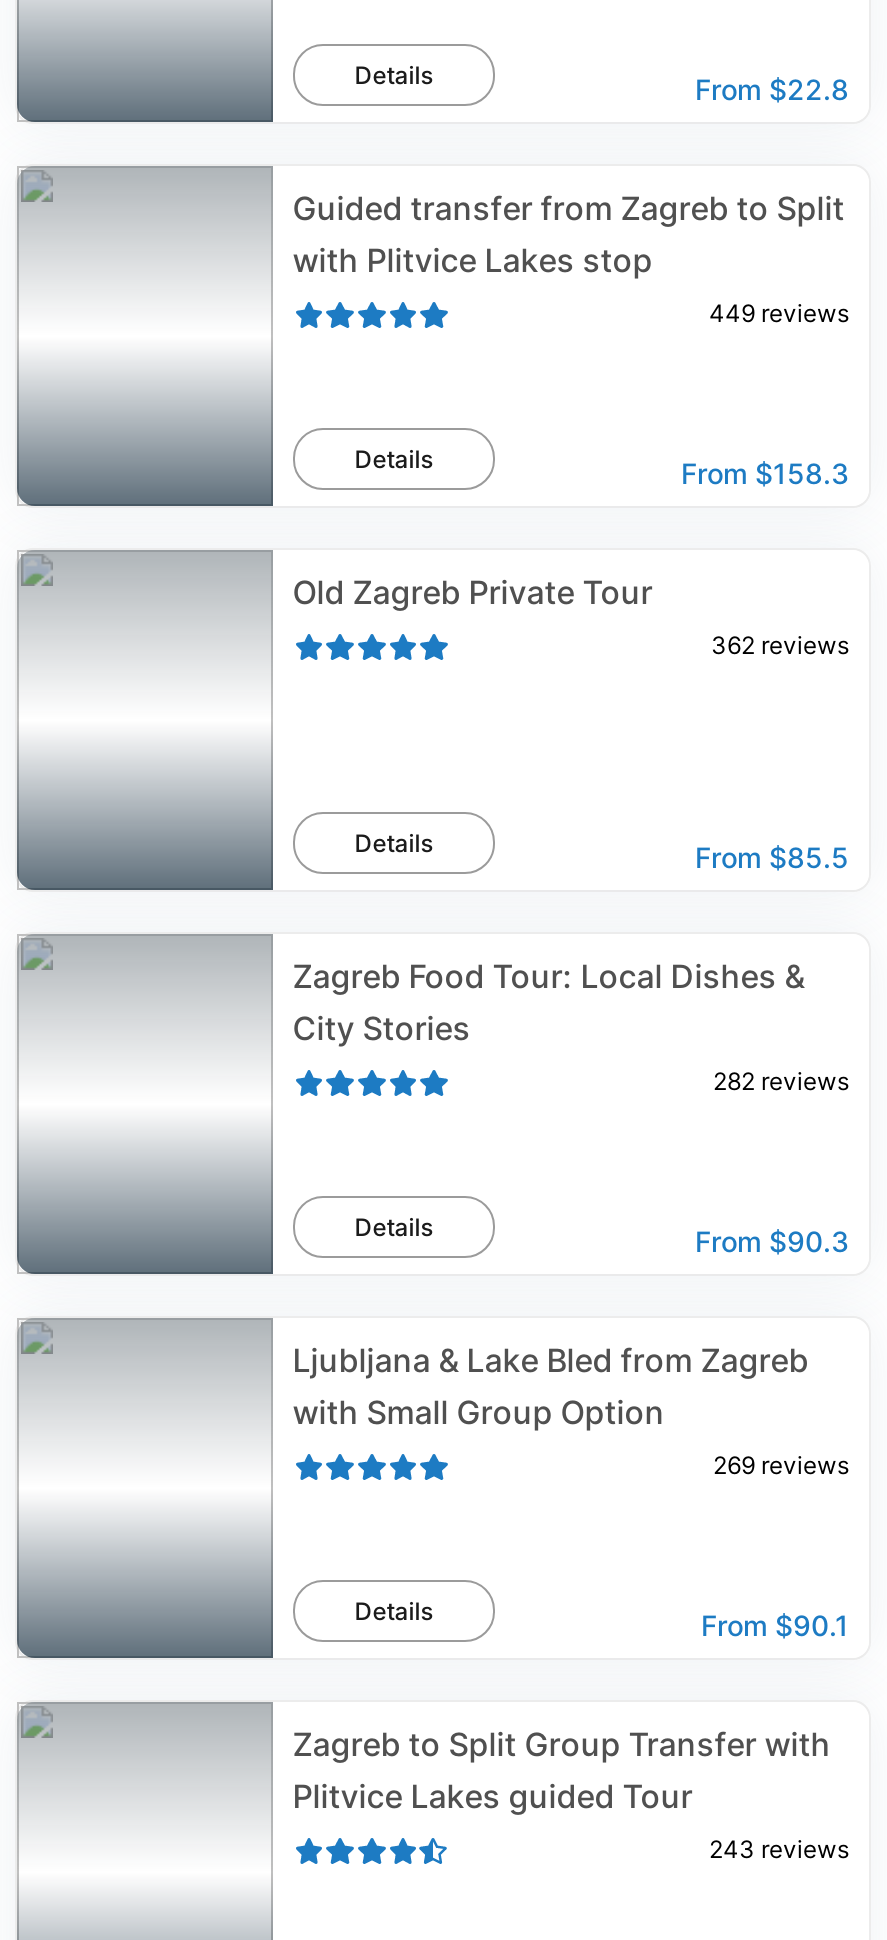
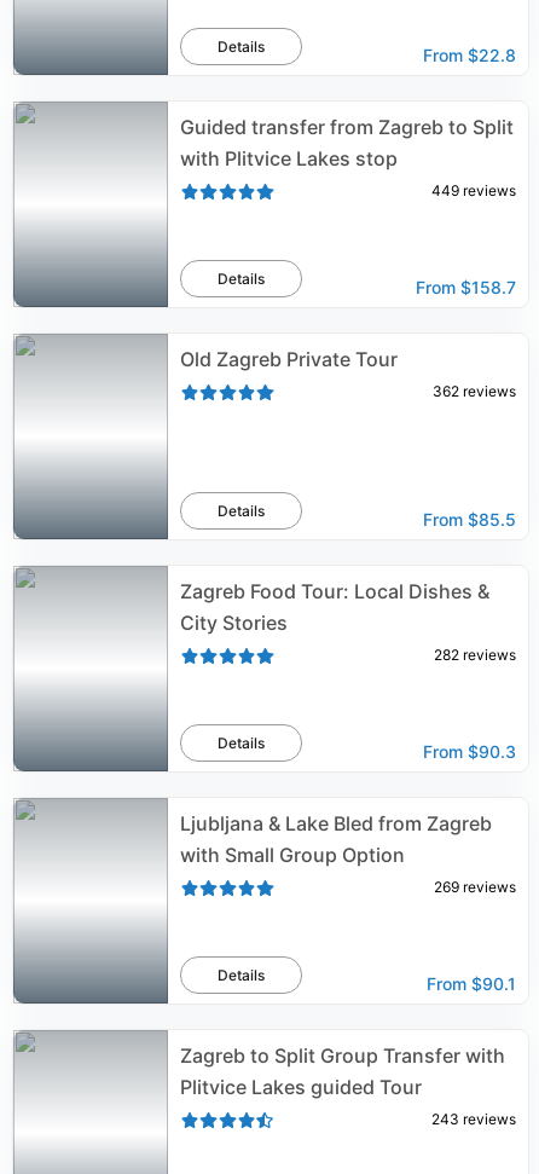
[681,456,849,490] From $158.3 -> [416,277,516,297] From $158.7

